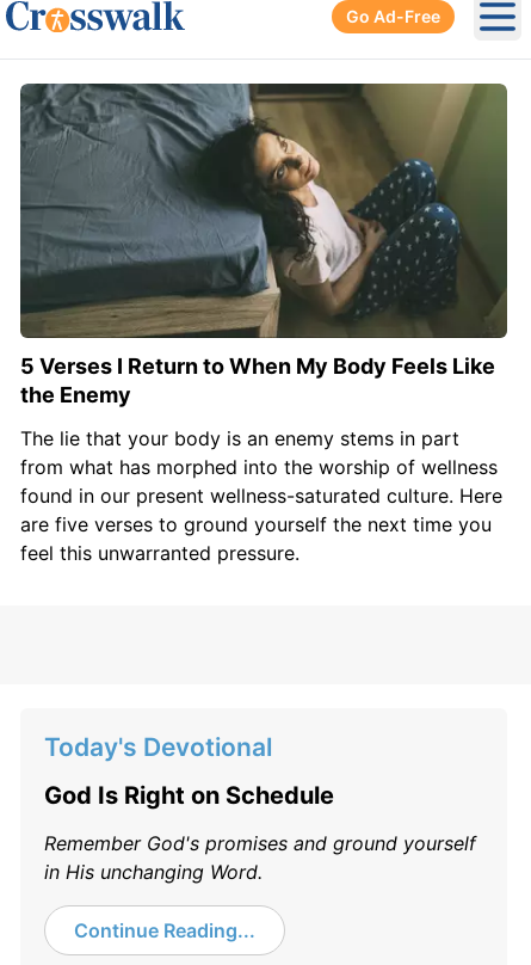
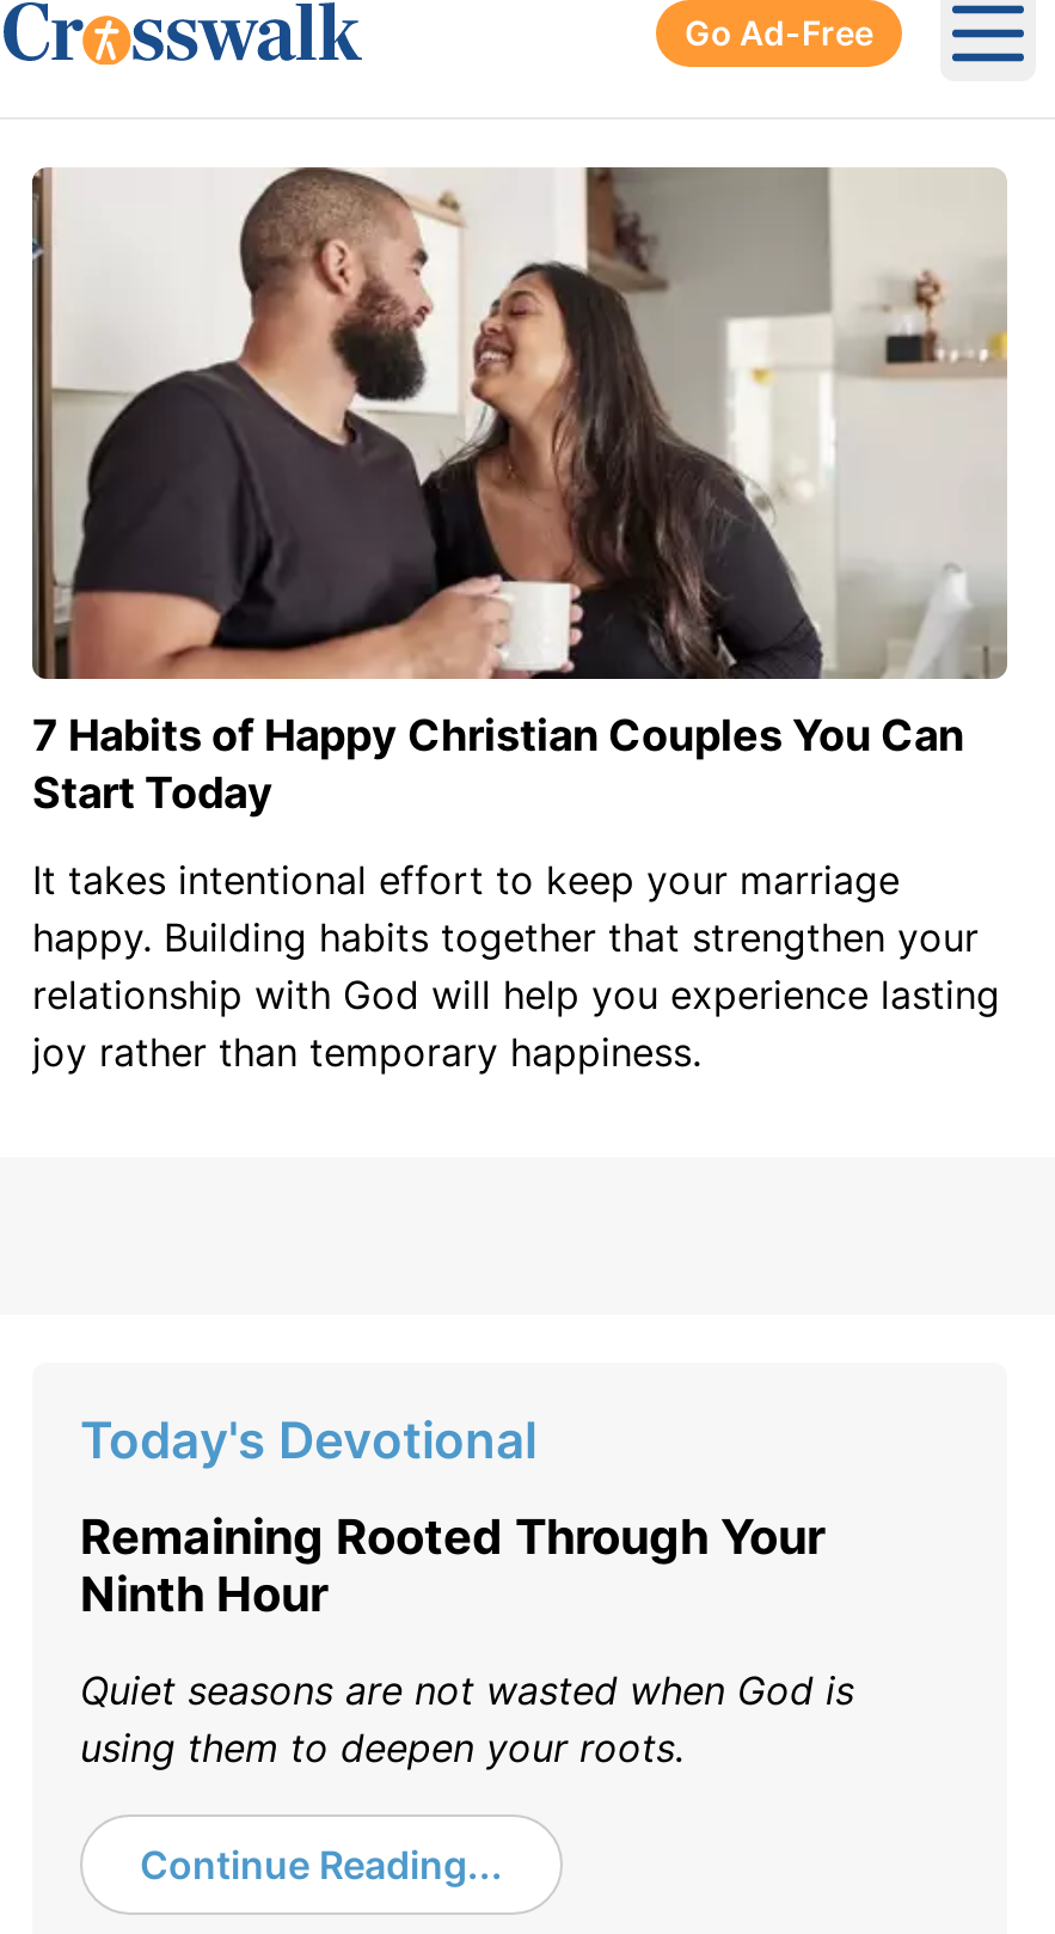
[20,82,508,407] [image] | 5 Verses I Return to When My Body Feels Like | the Enemy -> [32,165,1010,818] [image] | 7 Habits of Happy Christian Couples You Can | Start Today
[20,426,502,565] The lie that your body is an enemy stems in part | from what has morphed into the worship of wellness | found in our present wellness-saturated culture. Here | are five verses to ground yourself the next time you | feel this unwarranted pressure. -> [32,856,1000,1076] It takes intentional effort to keep your marriage | happy. Building habits together that strengthen your | relationship with God will help you experience lasting | joy rather than temporary happiness.
moved [44,732,272,762] -> [80,1410,536,1470]: Today's Devotional
[44,781,334,810] God Is Right on Schedule -> [80,1508,826,1623] Remaining Rooted Through Your | Ninth Hour
[44,831,476,884] Remember God's promises and ground yourself | in His unchanging Word. -> [80,1666,854,1771] Quiet seasons are not wasted when God is | using them to deepen your roots.

